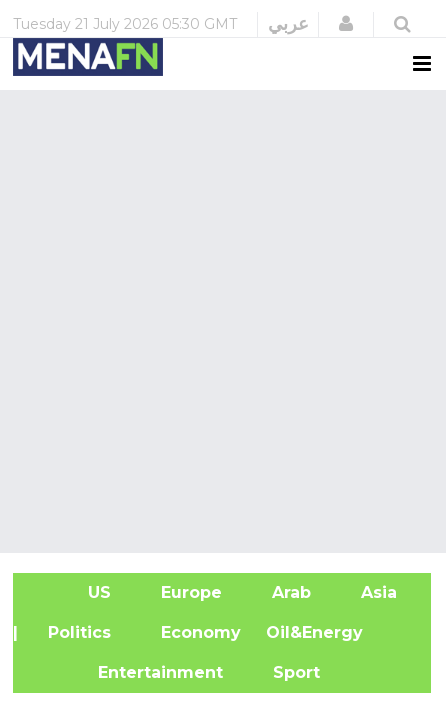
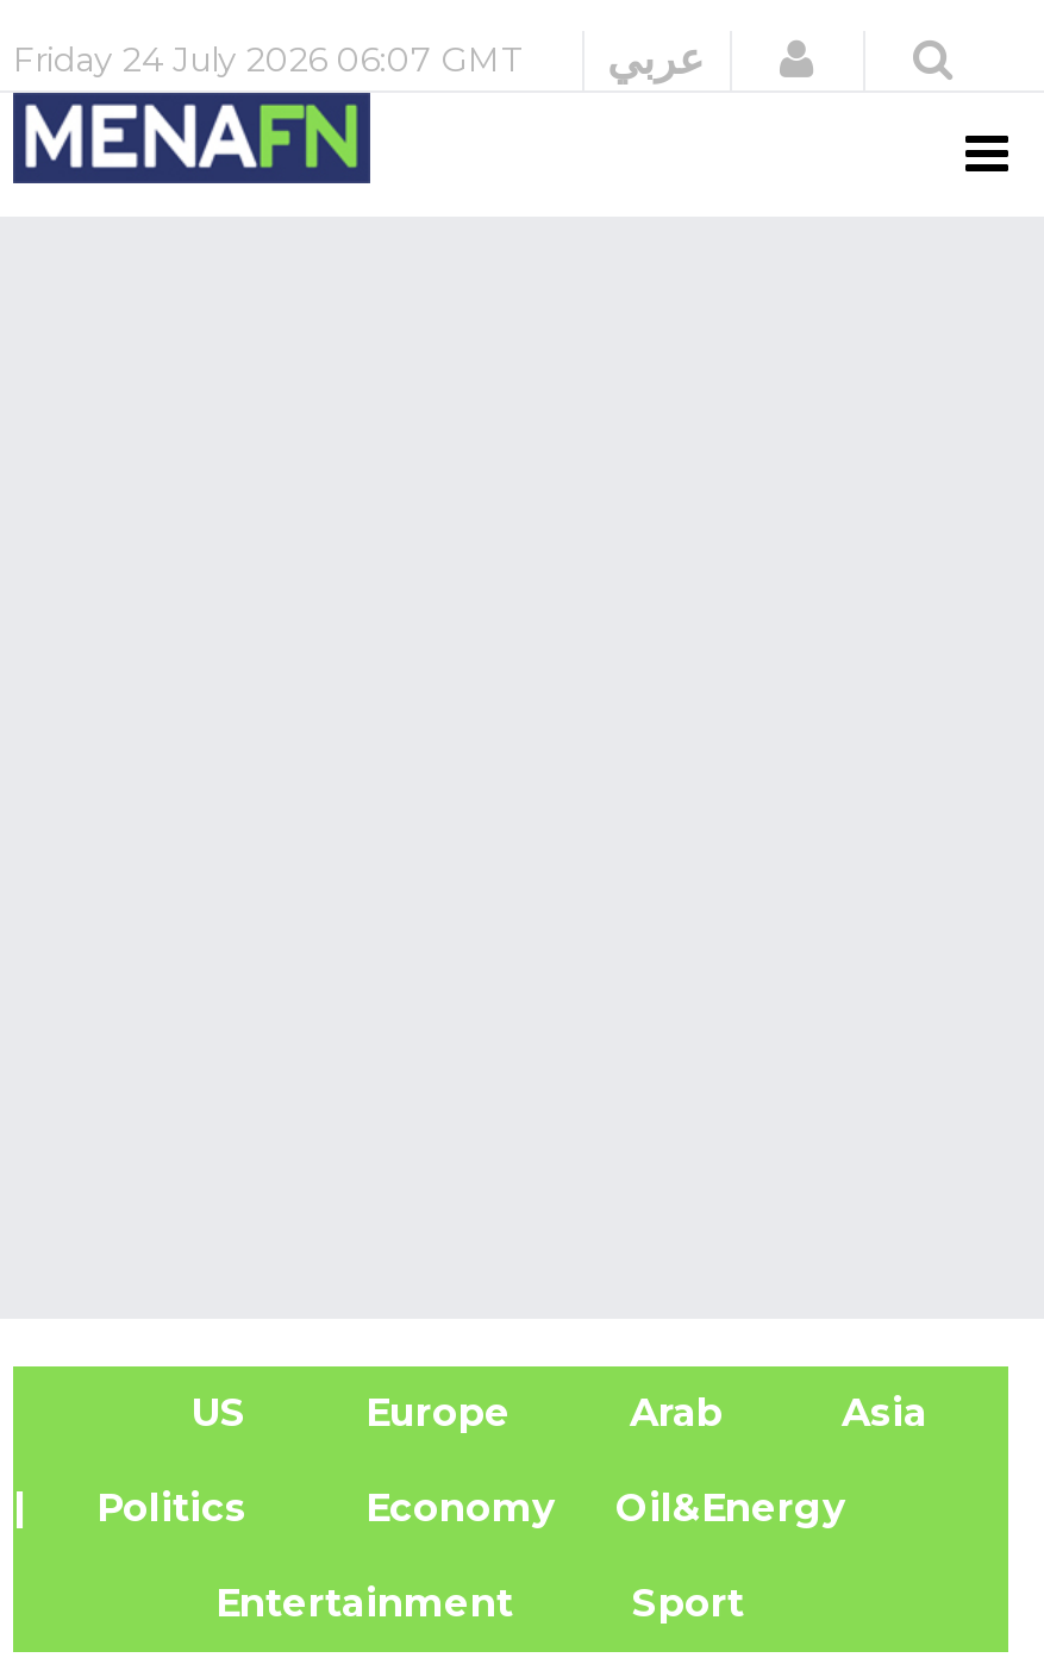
[13,15,237,33] Tuesday 21 July 2026 05:30 GMT -> [13,38,520,81] Friday 24 July 2026 06:07 GMT

